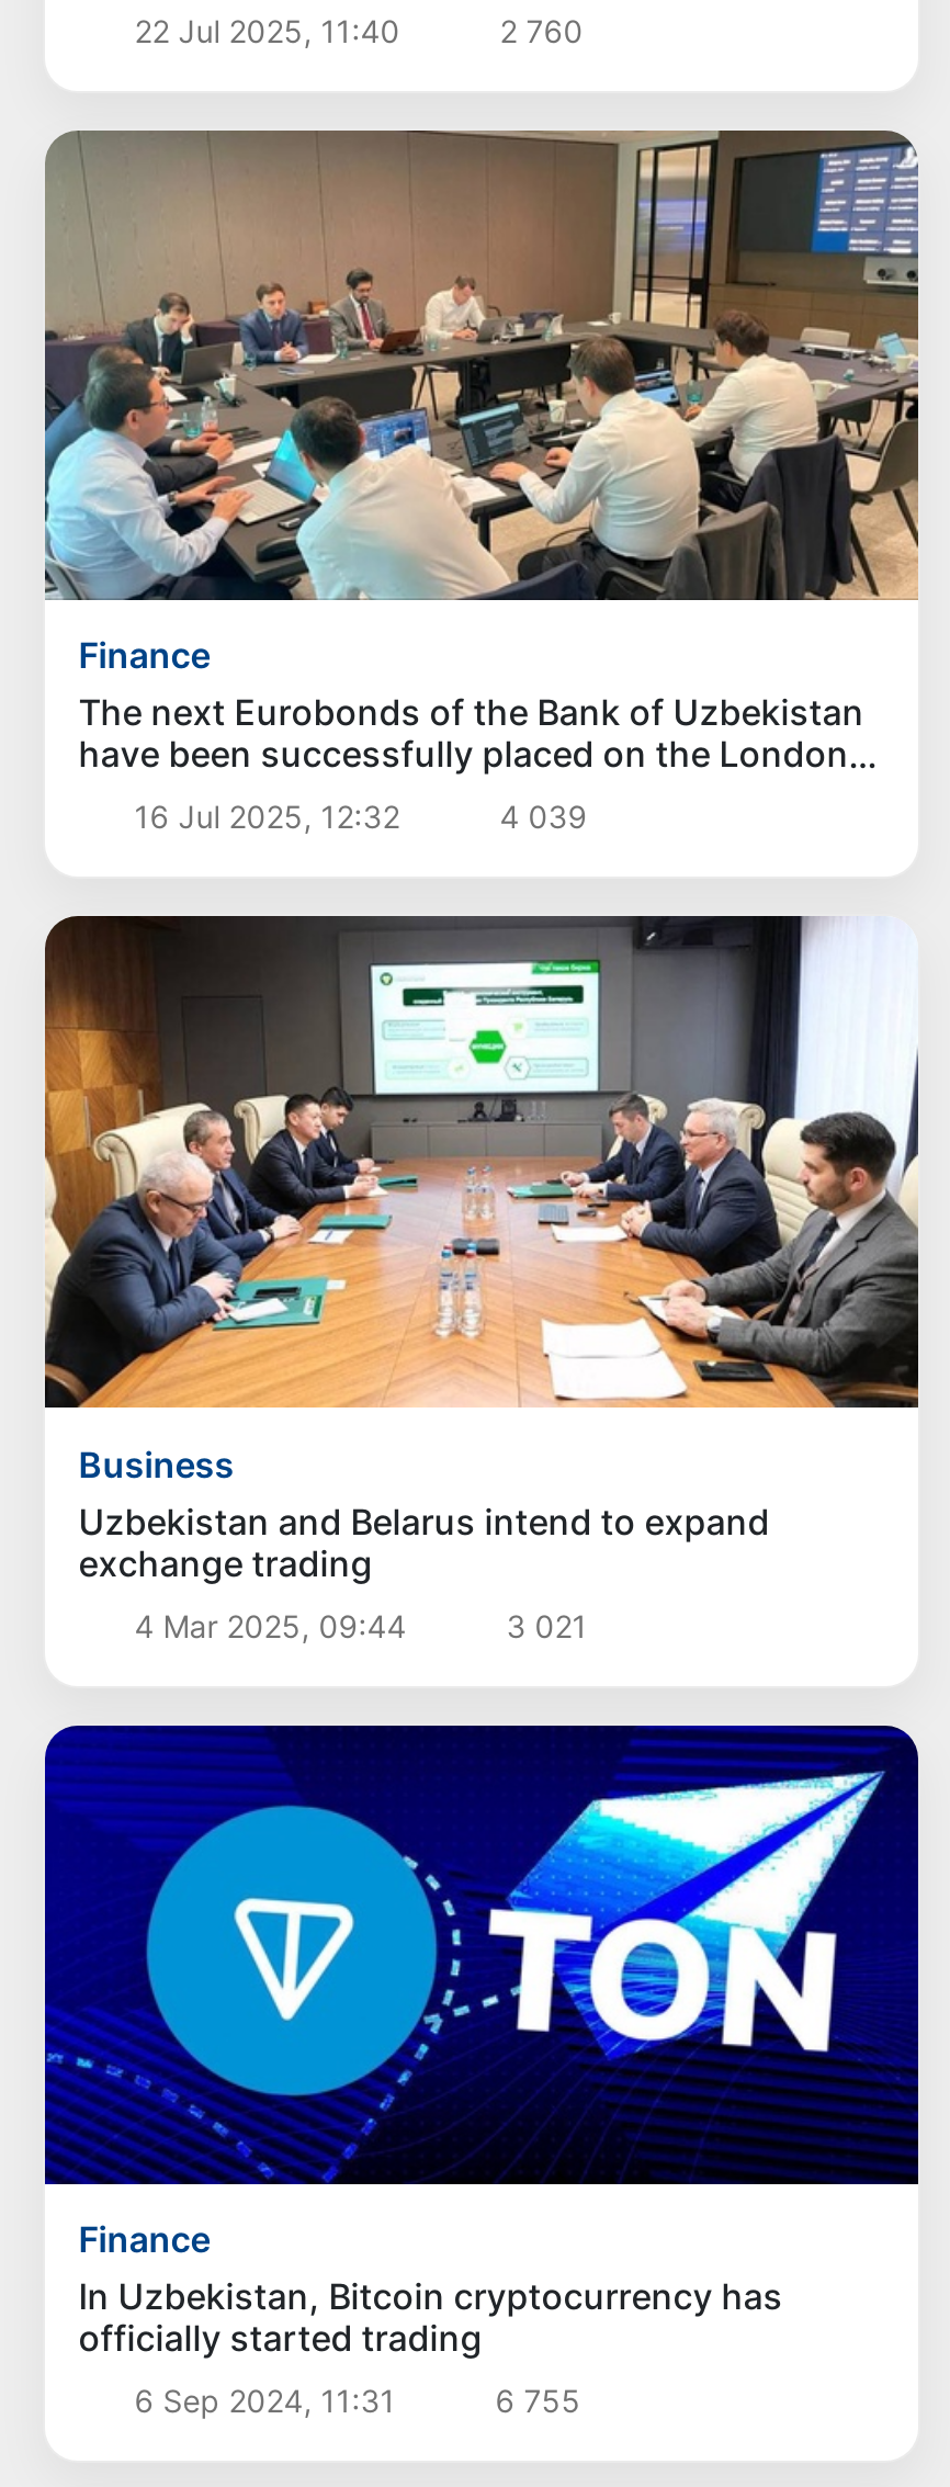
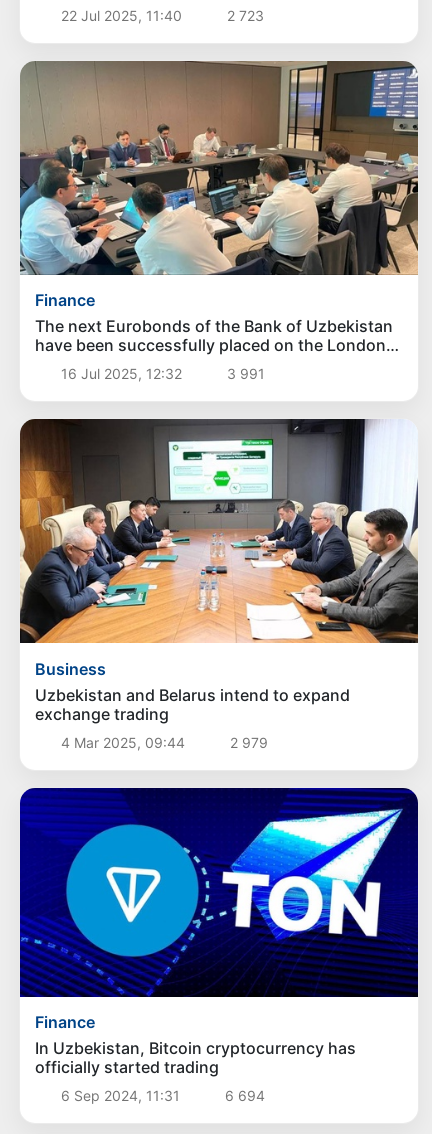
[491,11,583,49] 2 760 -> [223,7,264,24] 2 723
[491,798,587,835] 4 039 -> [223,365,265,382] 3 991
[497,1607,587,1644] 3 021 -> [226,734,268,751] 2 979
[486,2382,581,2419] 6 755 -> [221,1087,265,1104] 6 694

